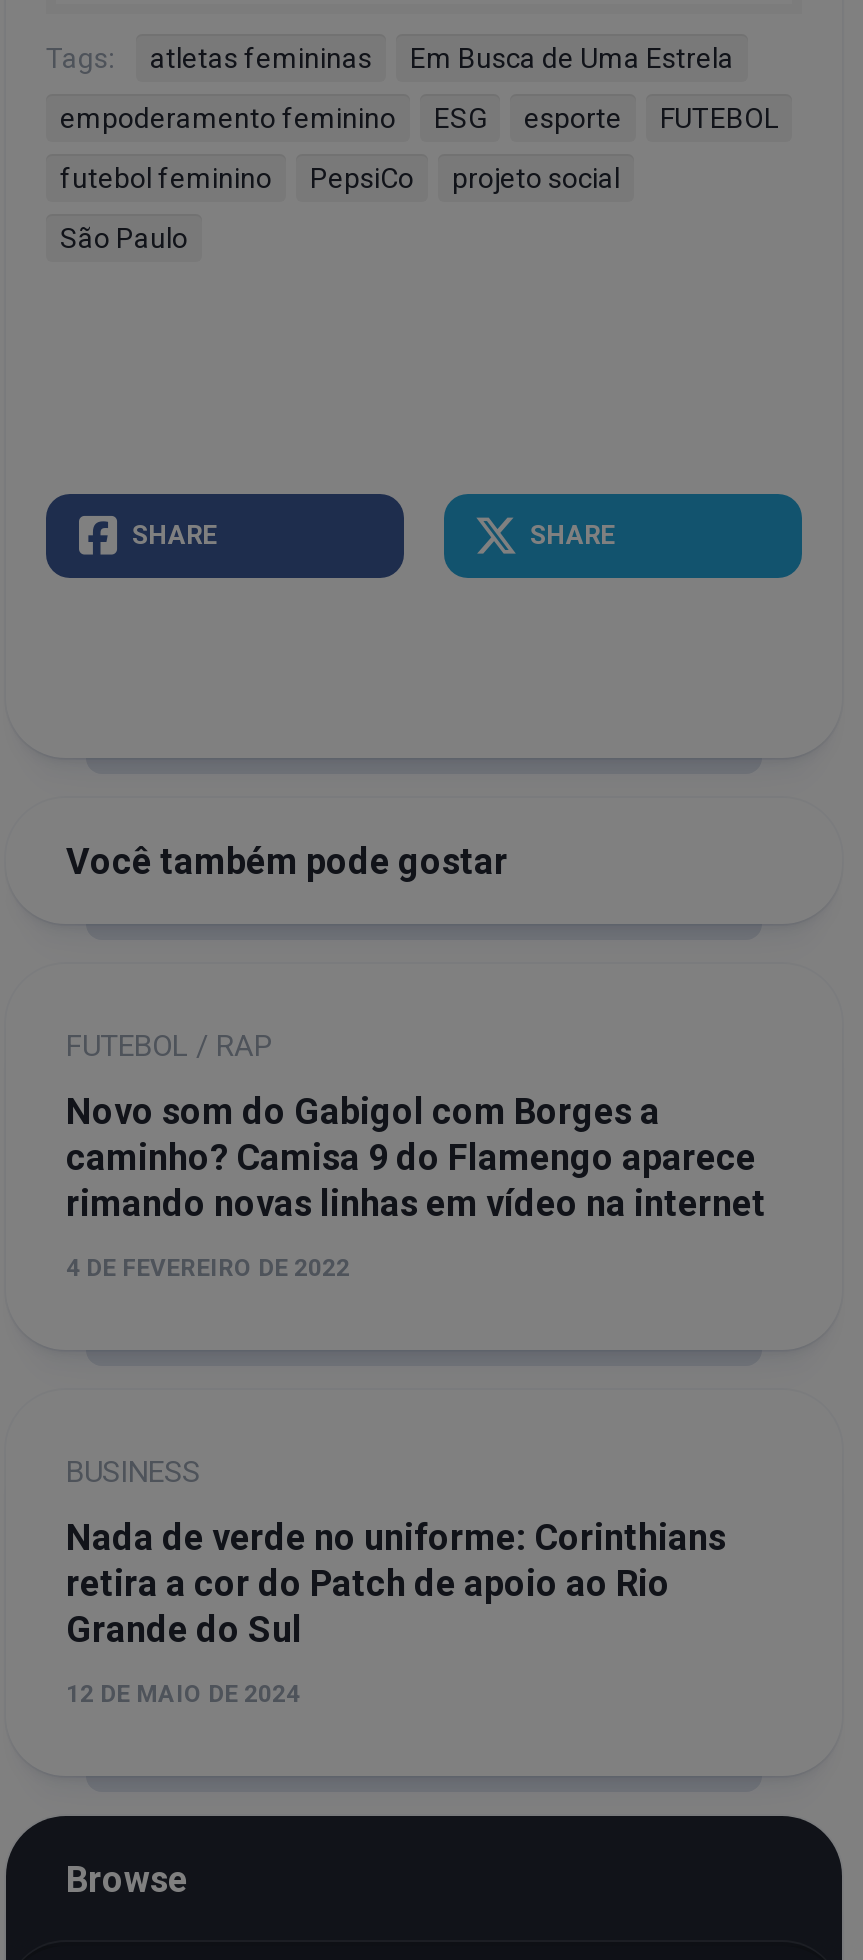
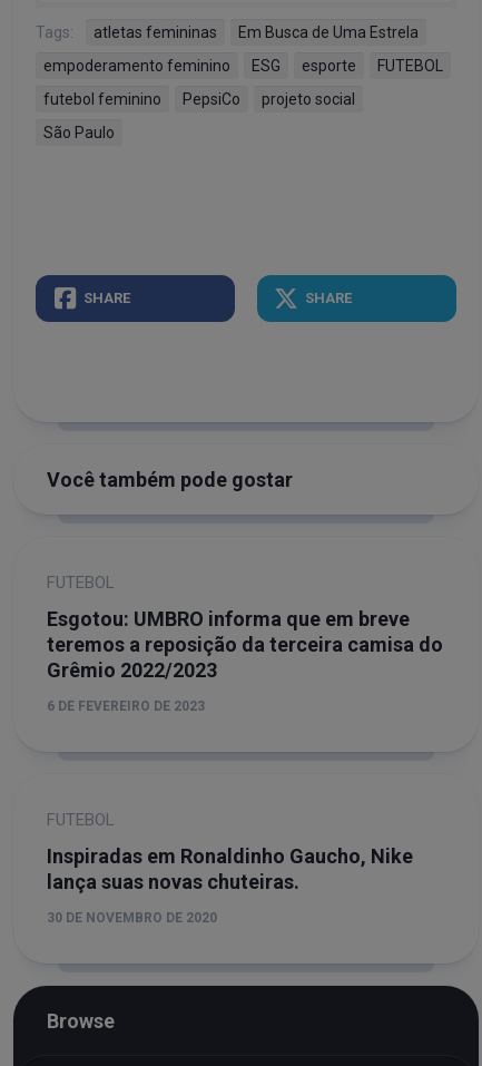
[66,1028,272,1064] FUTEBOL / RAP -> [47,573,115,593] FUTEBOL
[66,1090,766,1224] Novo som do Gabigol com Borges a | caminho? Camisa 9 do Flamengo aparece | rimando novas linhas em vídeo na internet -> [47,607,443,682] Esgotou: UMBRO informa que em breve | teremos a reposição da terceira camisa do | Grêmio 2022/2023
[66,1254,350,1282] 4 DE FEVEREIRO DE 2022 -> [47,698,205,714] 6 DE FEVEREIRO DE 2023
[66,1454,200,1490] BUSINESS -> [47,810,115,830] FUTEBOL
[66,1516,726,1650] Nada de verde no uniforme: Corinthians | retira a cor do Patch de apoio ao Rio | Grande do Sul -> [47,844,413,893] Inspiradas em Ronaldinho Gaucho, Nike | lança suas novas chuteiras.
[66,1680,300,1708] 12 DE MAIO DE 2024 -> [47,910,217,926] 30 DE NOVEMBRO DE 2020

